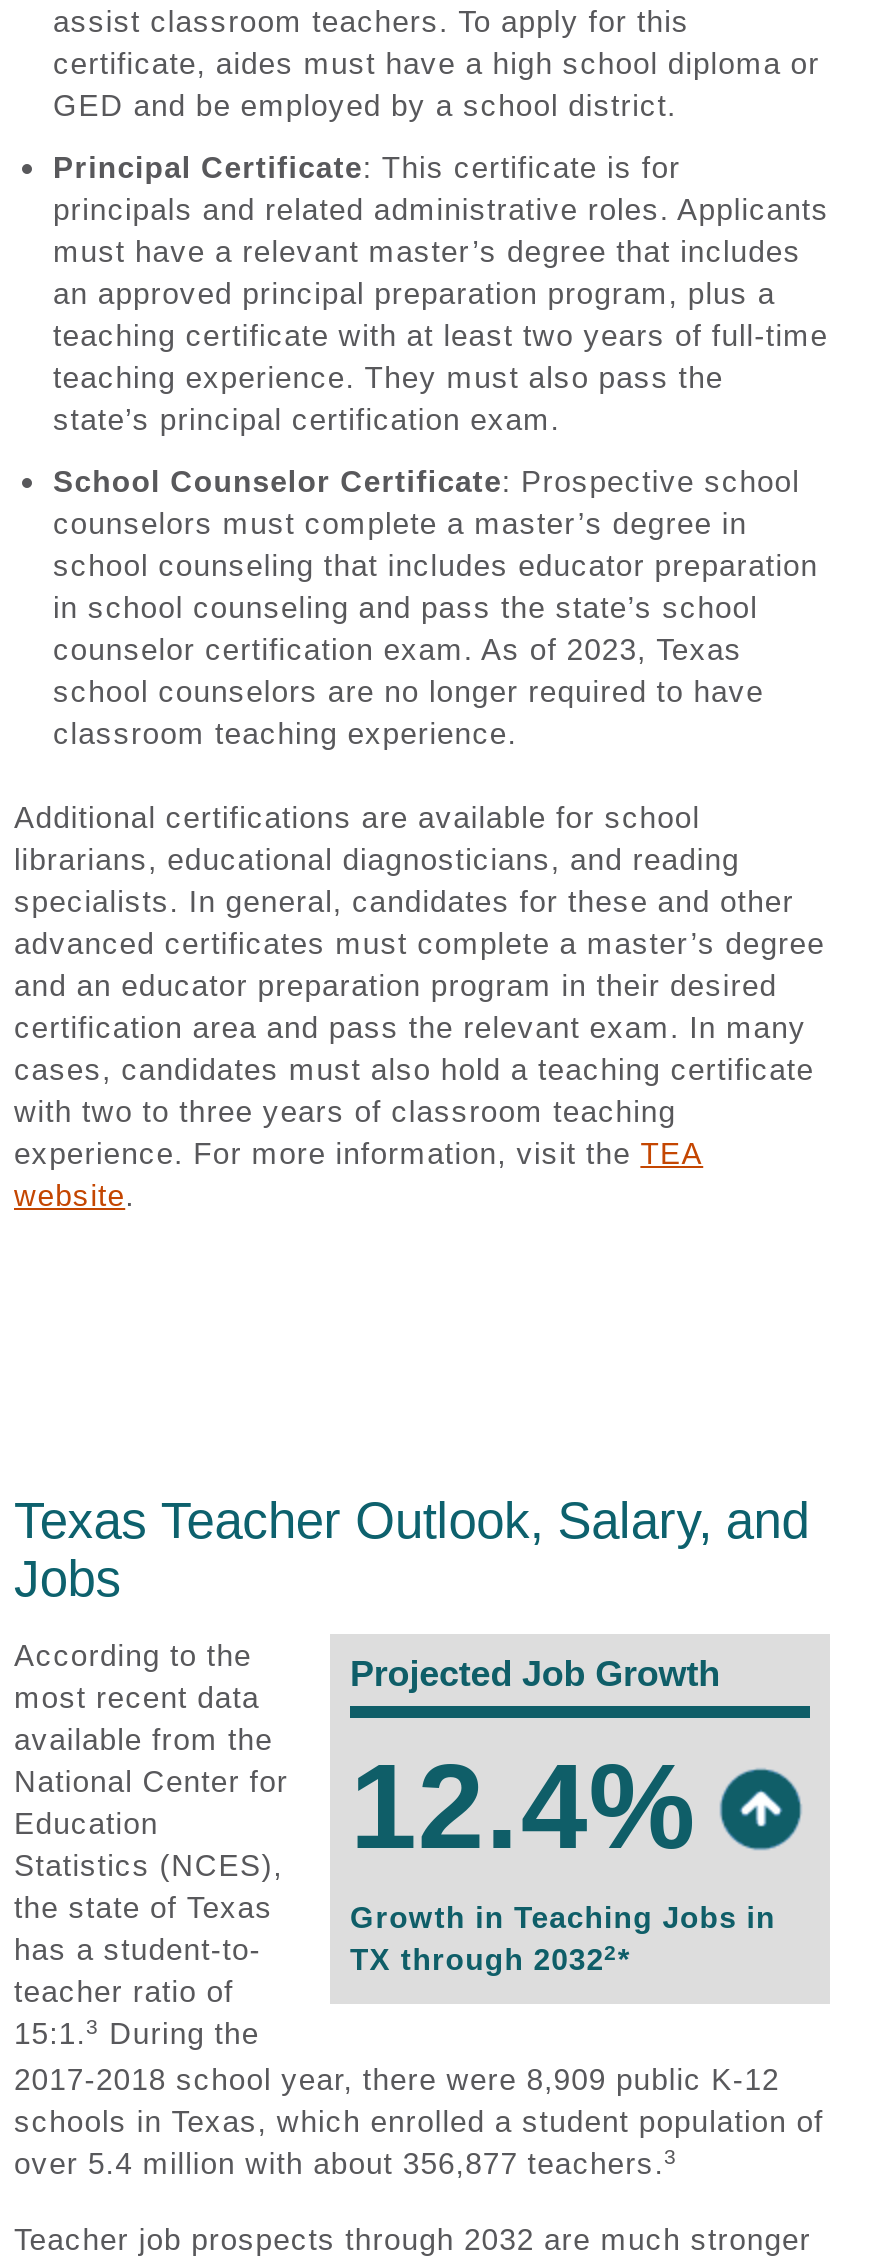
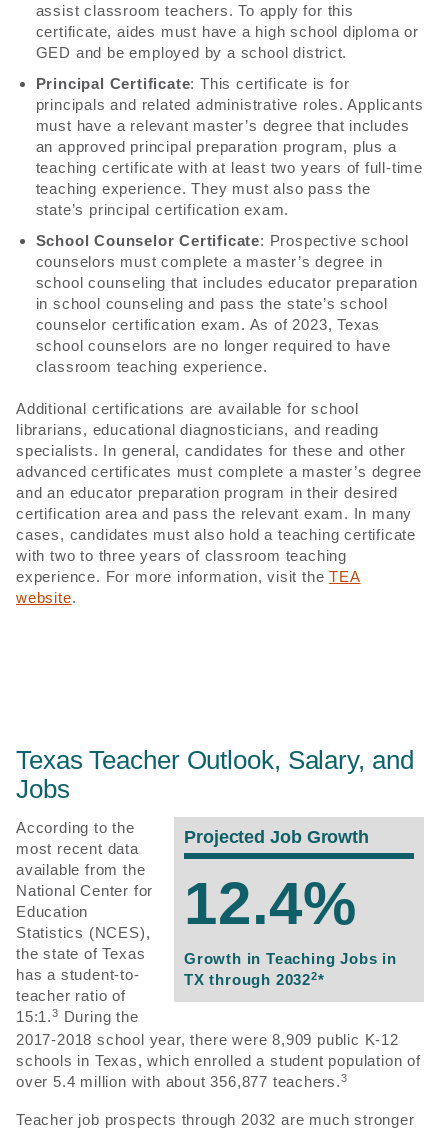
[718,1766,804,1852] [image] -> none

